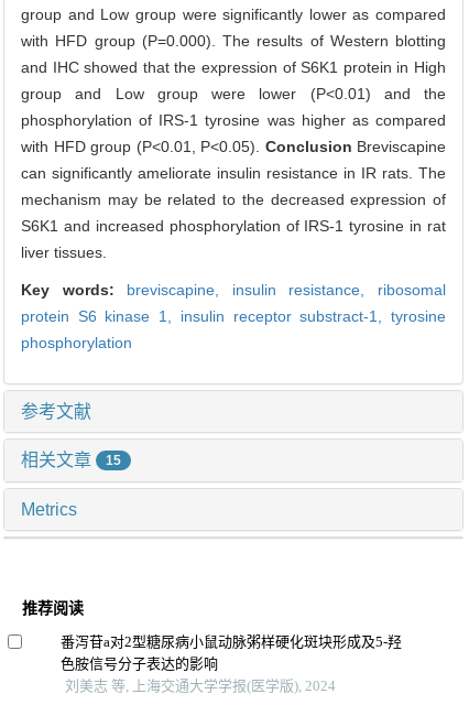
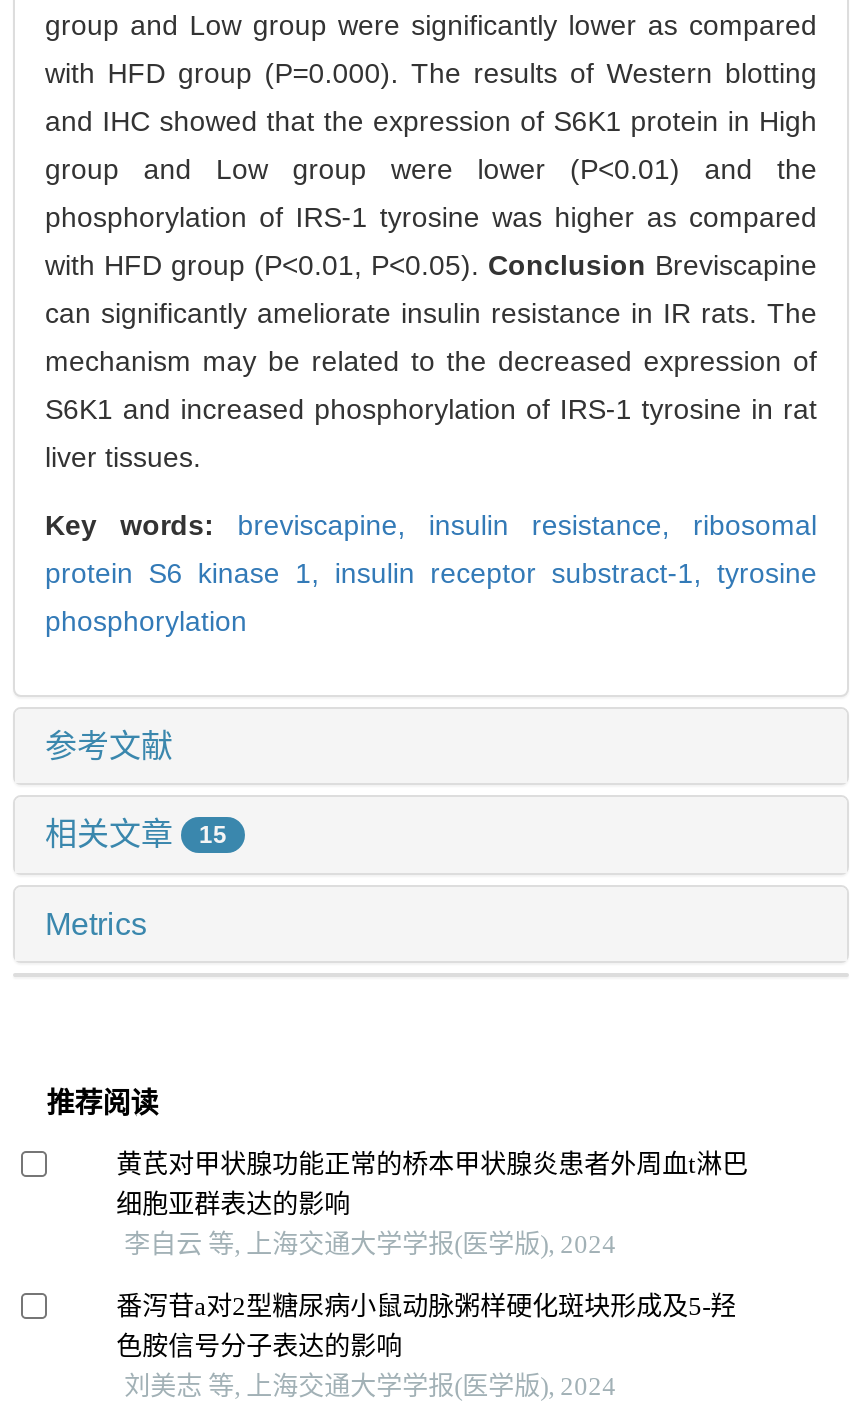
none -> [116,1150,748,1260] 黄芪对甲状腺功能正常的桥本甲状腺炎患者外周血t淋巴 | 细胞亚群表达的影响 | 李自云 等, 上海交通大学学报(医学版), 2024

